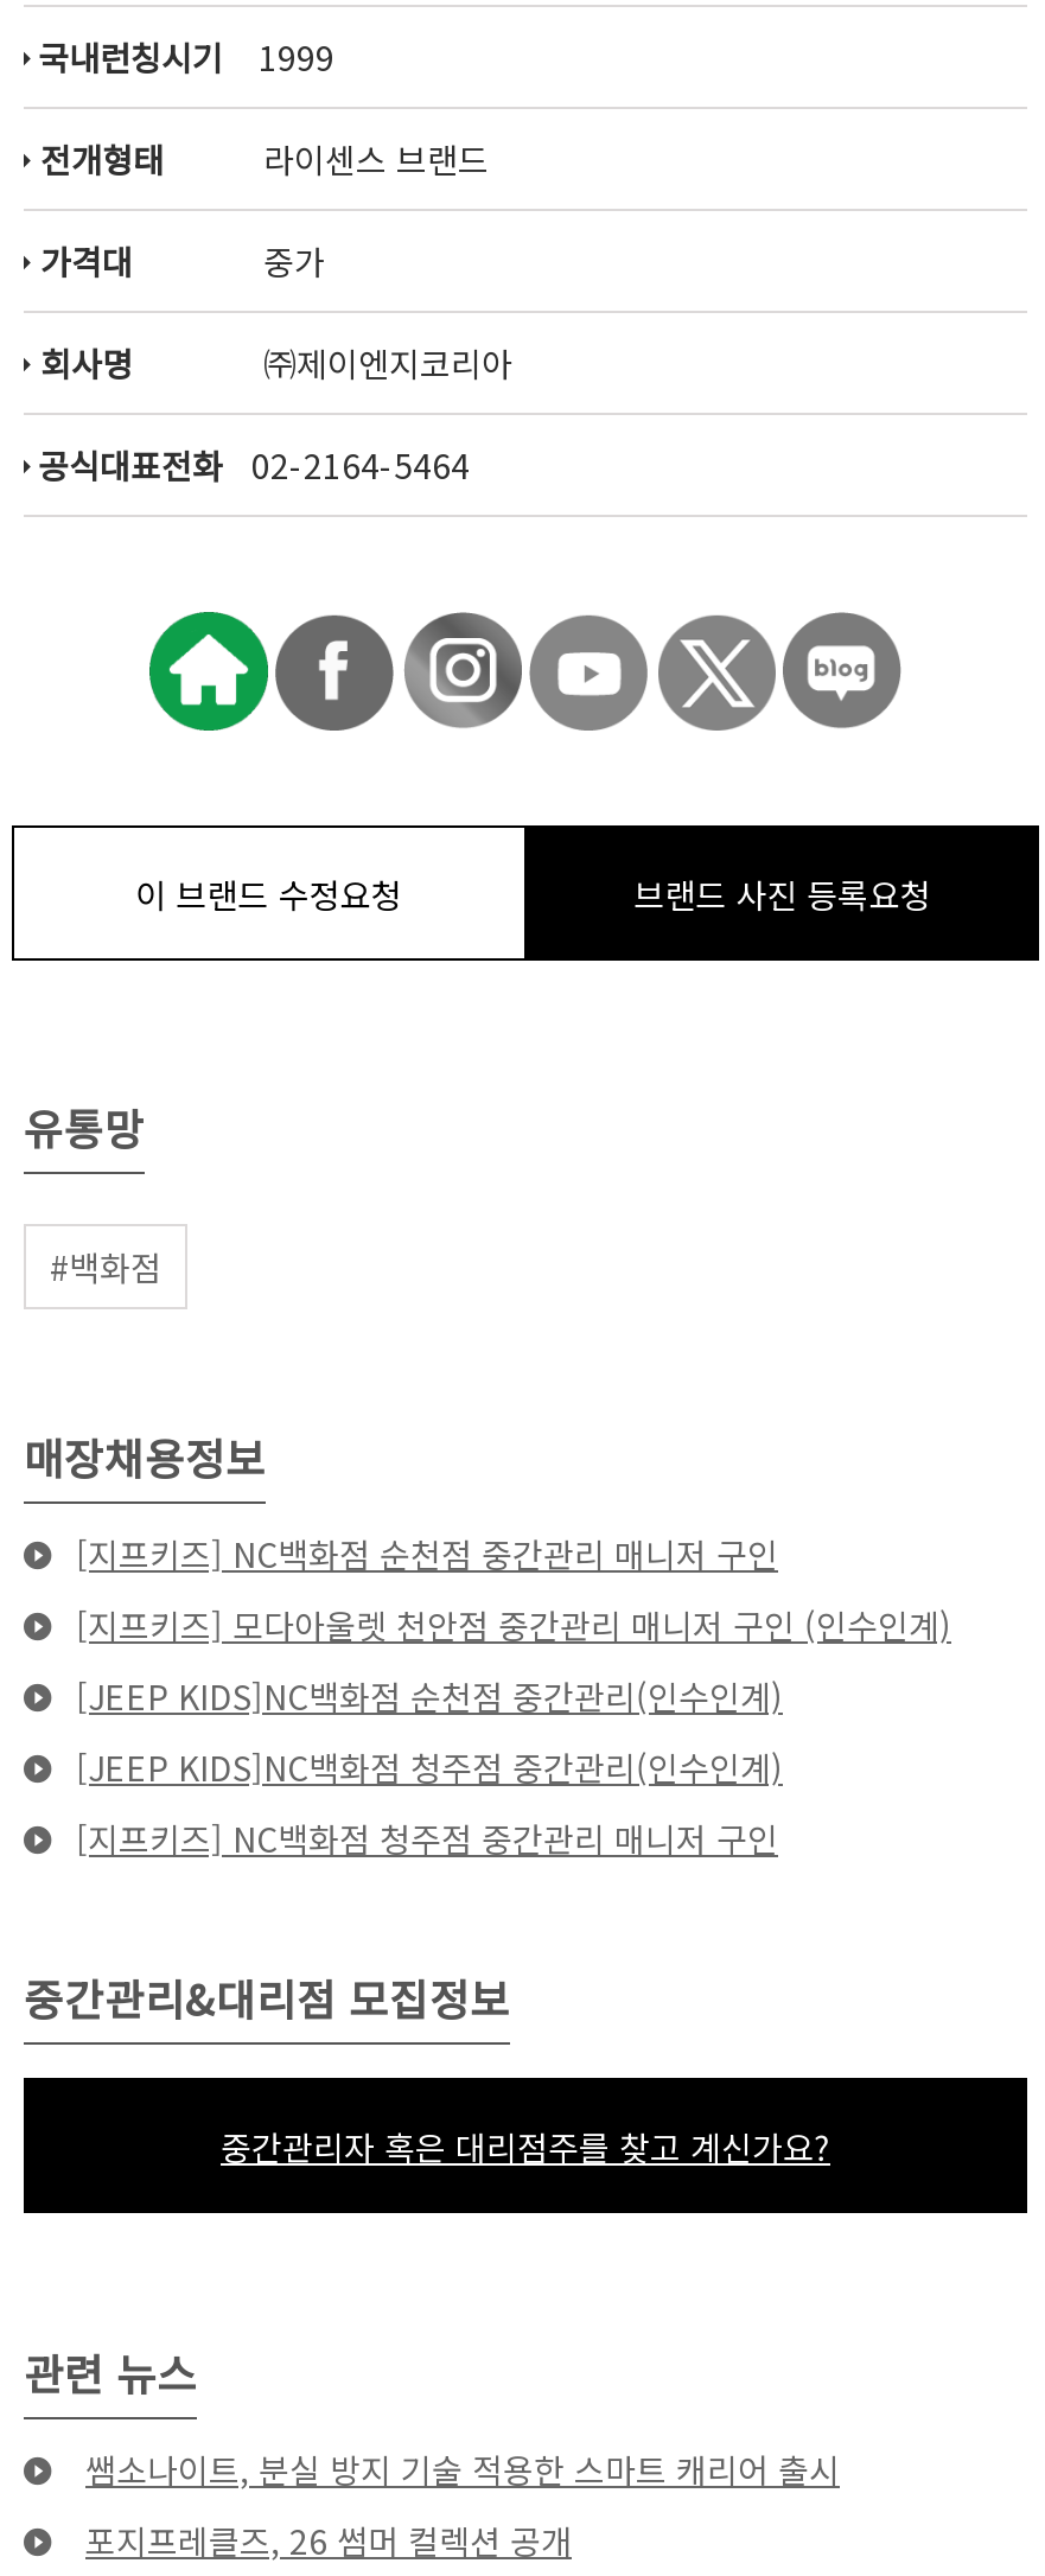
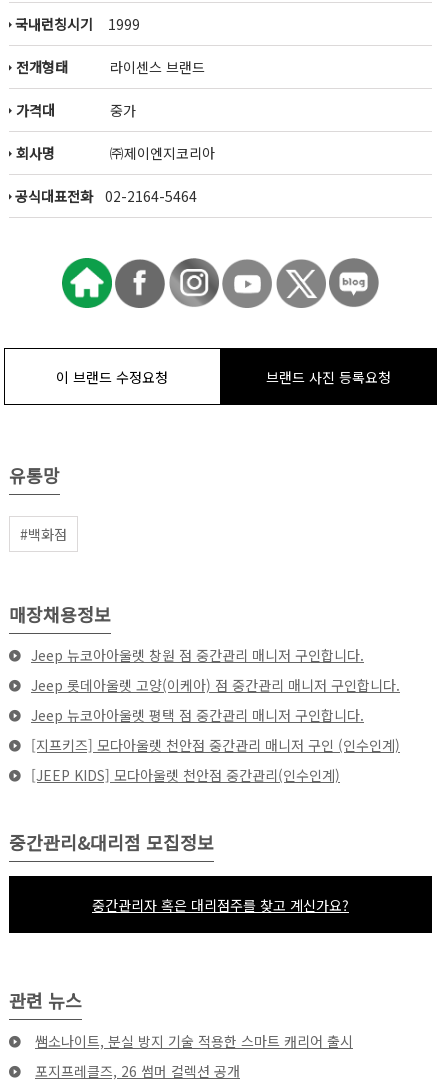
[76,1529,778,1577] [지프키즈] NC백화점 순천점 중간관리 매니저 구인 -> [31,645,400,725] Jeep 뉴코아아울렛 창원 점 중간관리 매니저 구인합니다. | Jeep 롯데아울렛 고양(이케아) 점 중간관리 매니저 구인합니다. | Jeep 뉴코아아울렛 평택 점 중간관리 매니저 구인합니다.
moved [76,1601,951,1648] -> [31,735,400,755]: [지프키즈] 모다아울렛 천안점 중간관리 매니저 구인 (인수인계)
[76,1672,783,1862] [JEEP KIDS]NC백화점 순천점 중간관리(인수인계) | [JEEP KIDS]NC백화점 청주점 중간관리(인수인계) | [지프키즈] NC백화점 청주점 중간관리 매니저 구인 -> [31,765,340,785] [JEEP KIDS] 모다아울렛 천안점 중간관리(인수인계)

